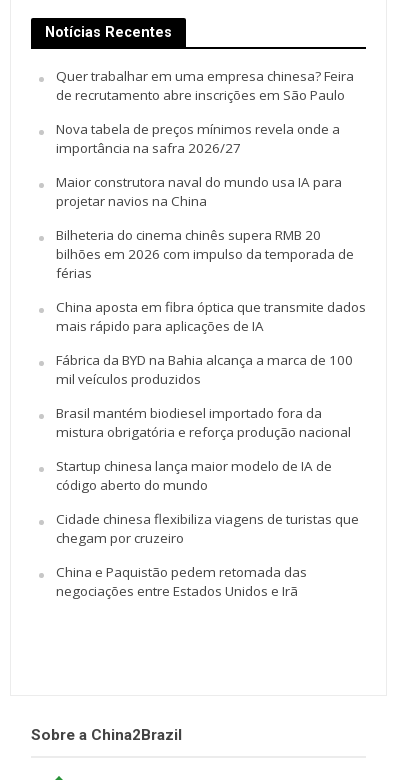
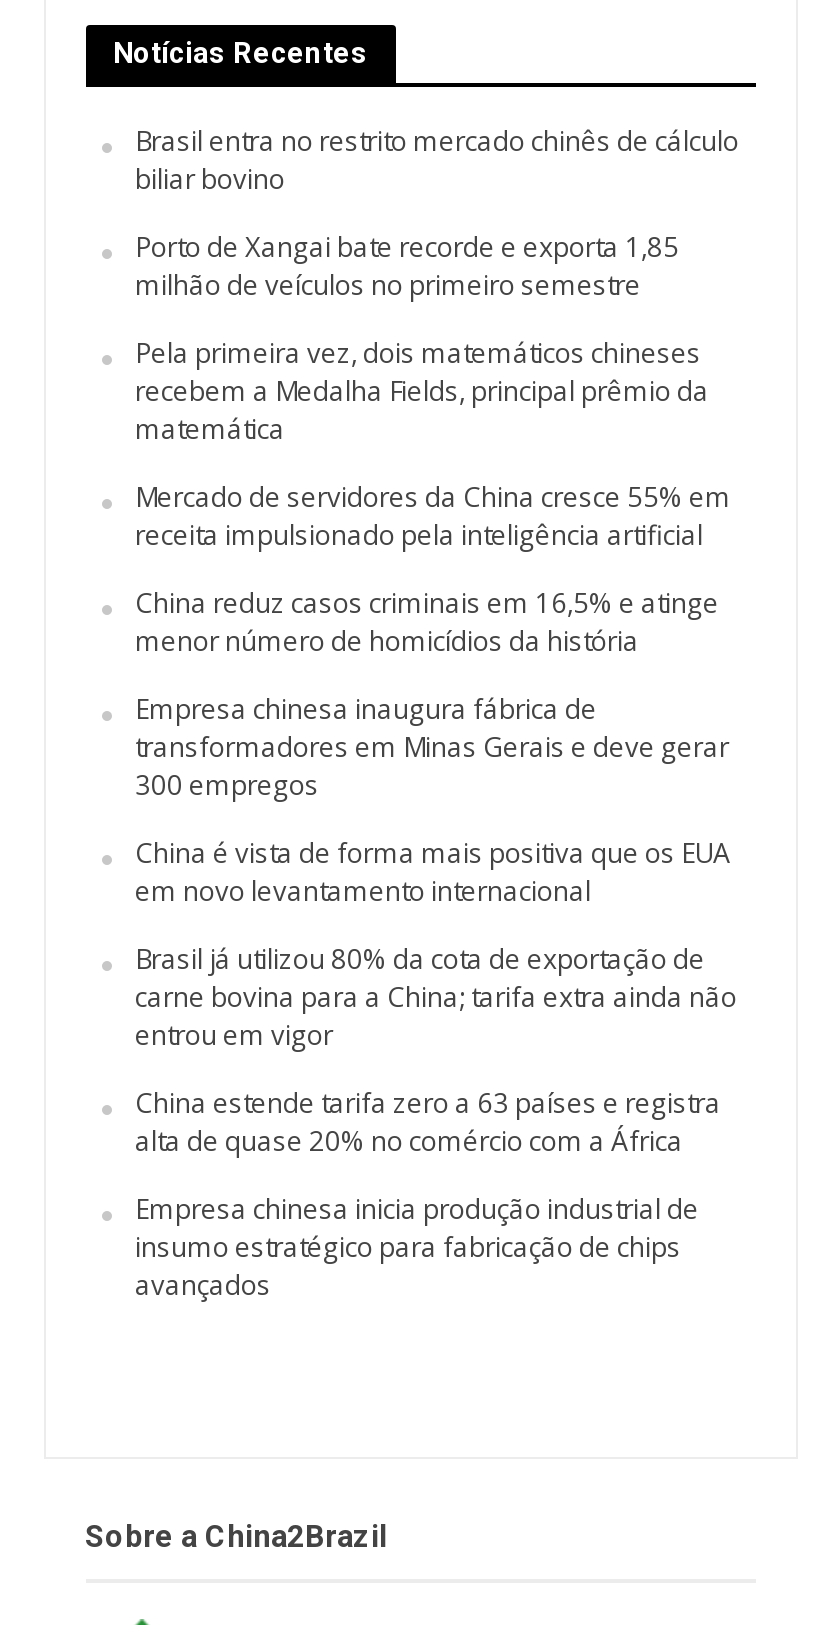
[55,67,353,104] Quer trabalhar em uma empresa chinesa? Feira | de recrutamento abre inscrições em São Paulo -> [135,123,739,197] Brasil entra no restrito mercado chinês de cálculo | biliar bovino
[55,120,339,157] Nova tabela de preços mínimos revela onde a | importância na safra 2026/27 -> [135,229,679,303] Porto de Xangai bate recorde e exporta 1,85 | milhão de veículos no primeiro semestre
[55,173,341,210] Maior construtora naval do mundo usa IA para | projetar navios na China -> [135,335,709,447] Pela primeira vez, dois matemáticos chineses | recebem a Medalha Fields, principal prêmio da | matemática
[55,226,353,282] Bilheteria do cinema chinês supera RMB 20 | bilhões em 2026 com impulso da temporada de | férias -> [135,479,731,553] Mercado de servidores da China cresce 55% em | receita impulsionado pela inteligência artificial
[55,298,365,335] China aposta em fibra óptica que transmite dados | mais rápido para aplicações de IA -> [135,585,719,659] China reduz casos criminais em 16,5% e atinge | menor número de homicídios da história
[55,351,352,388] Fábrica da BYD na Bahia alcança a marca de 100 | mil veículos produzidos -> [135,691,729,803] Empresa chinesa inaugura fábrica de | transformadores em Minas Gerais e deve gerar | 300 empregos
[55,404,350,441] Brasil mantém biodiesel importado fora da | mistura obrigatória e reforça produção nacional -> [135,835,731,909] China é vista de forma mais positiva que os EUA | em novo levantamento internacional
[55,457,331,494] Startup chinesa lança maior modelo de IA de | código aberto do mundo -> [135,941,737,1053] Brasil já utilizou 80% da cota de exportação de | carne bovina para a China; tarifa extra ainda não | entrou em vigor
[55,510,358,547] Cidade chinesa flexibiliza viagens de turistas que | chegam por cruzeiro -> [135,1085,721,1159] China estende tarifa zero a 63 países e registra | alta de quase 20% no comércio com a África
[55,563,306,600] China e Paquistão pedem retomada das | negociações entre Estados Unidos e Irã -> [135,1191,699,1303] Empresa chinesa inicia produção industrial de | insumo estratégico para fabricação de chips | avançados

